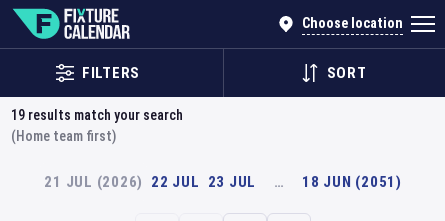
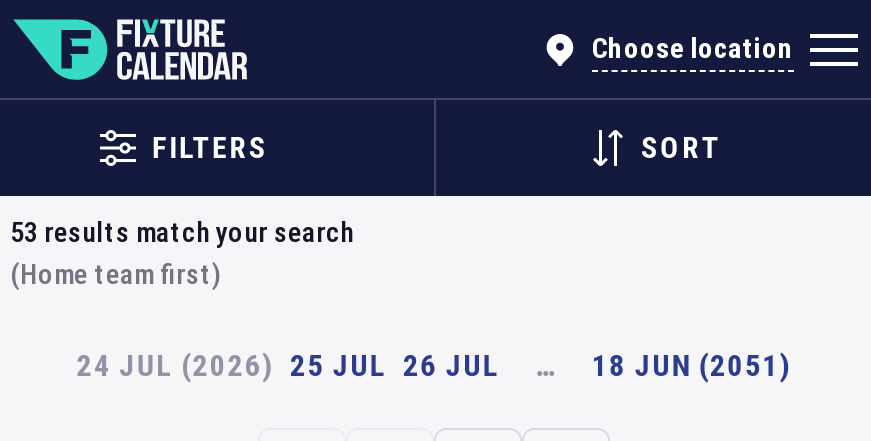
[11,107,183,123] 19 results match your search -> [10,216,354,248] 53 results match your search
[44,173,256,191] 21 JUL (2026) 22 JUL 23 JUL -> [76,348,500,384] 24 JUL (2026) 25 JUL 26 JUL

